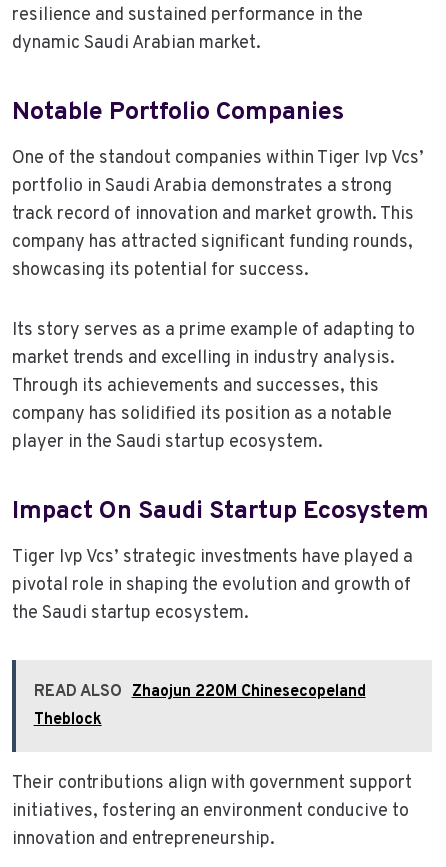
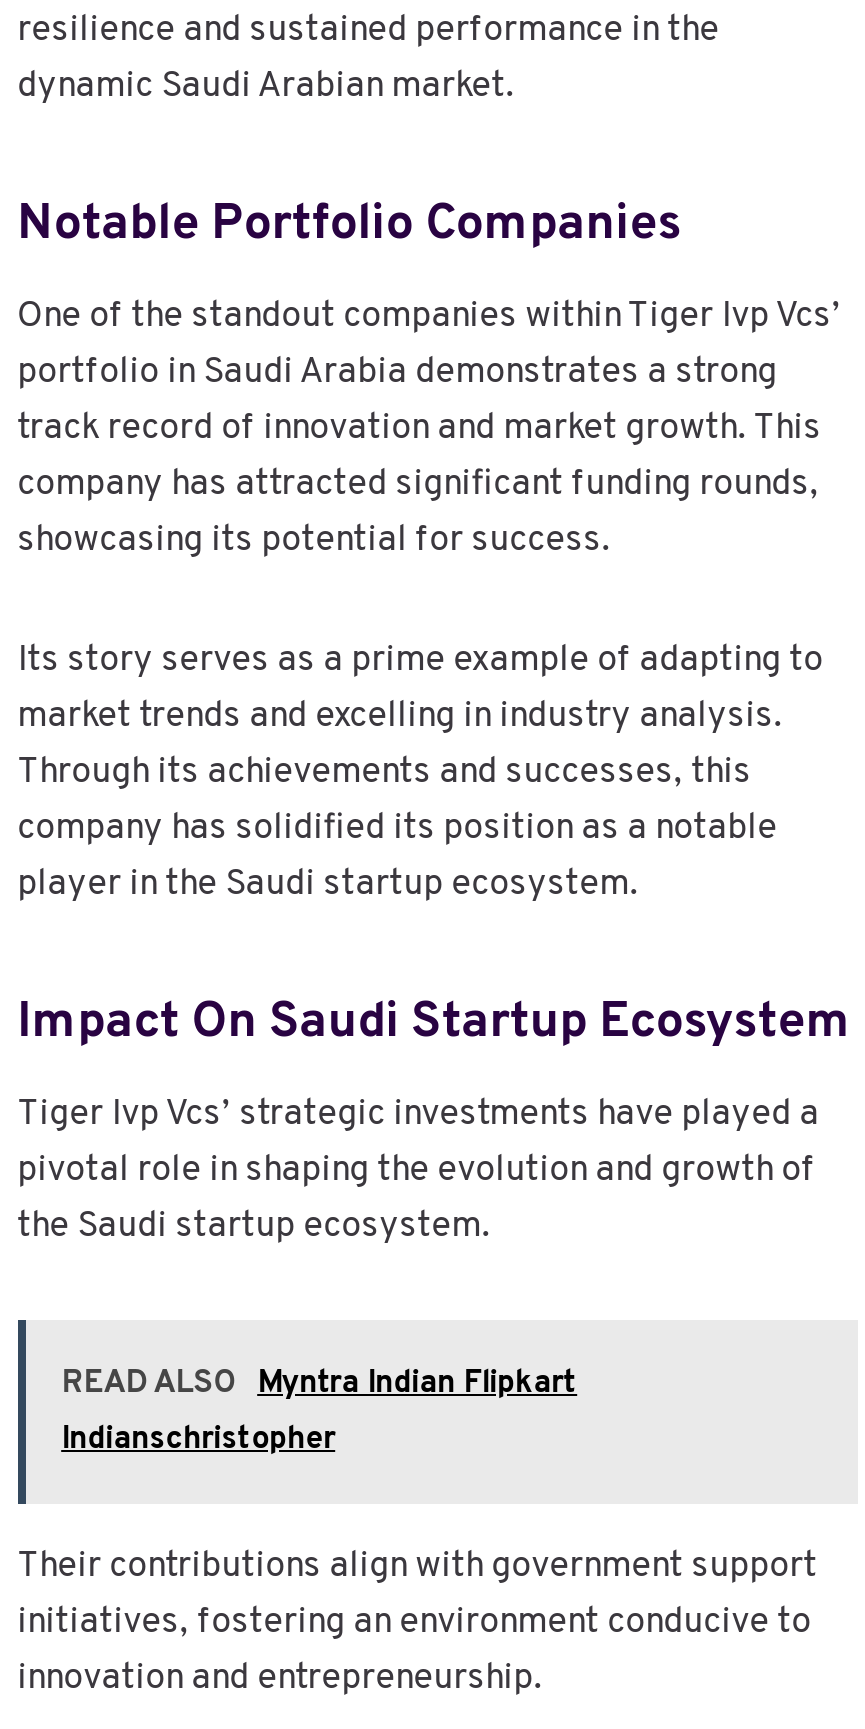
[34,682,366,730] READ ALSO Zhaojun 220M Chinesecopeland | Theblock -> [61,1363,577,1459] READ ALSO Myntra Indian Flipkart | Indianschristopher

